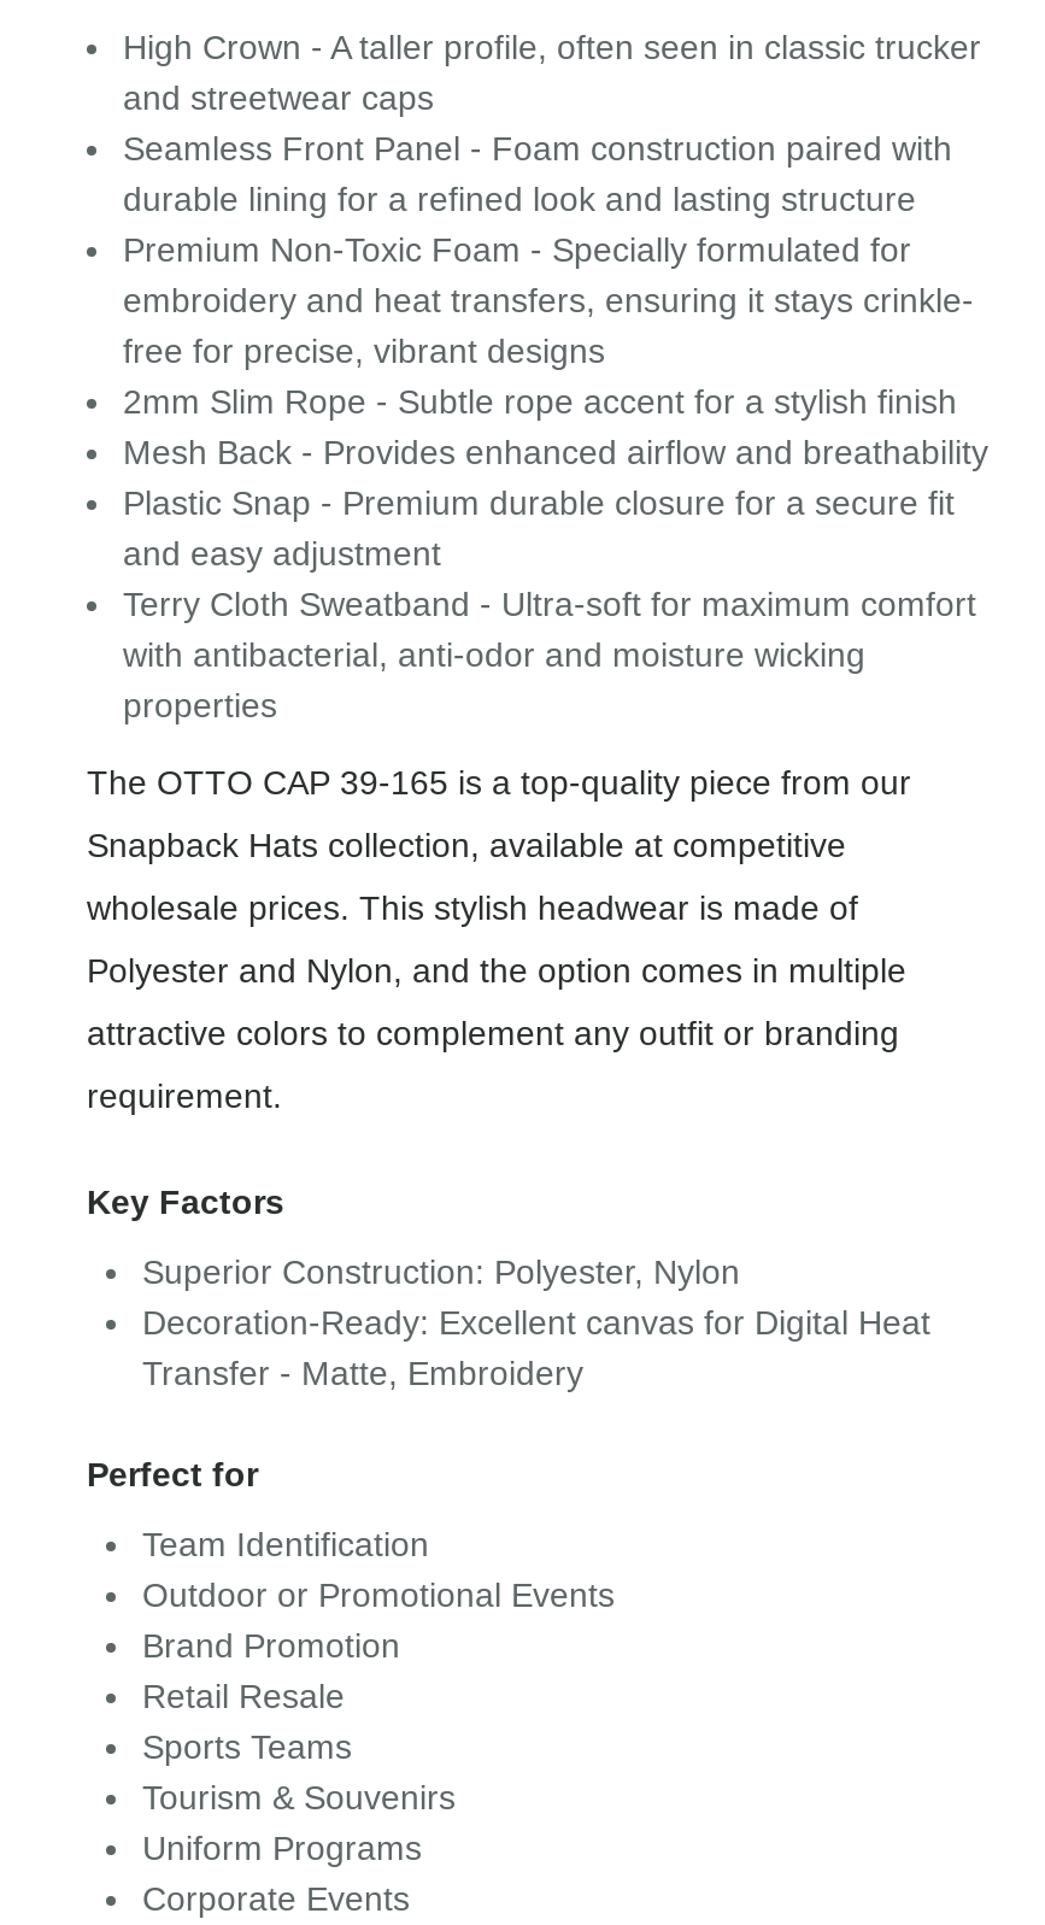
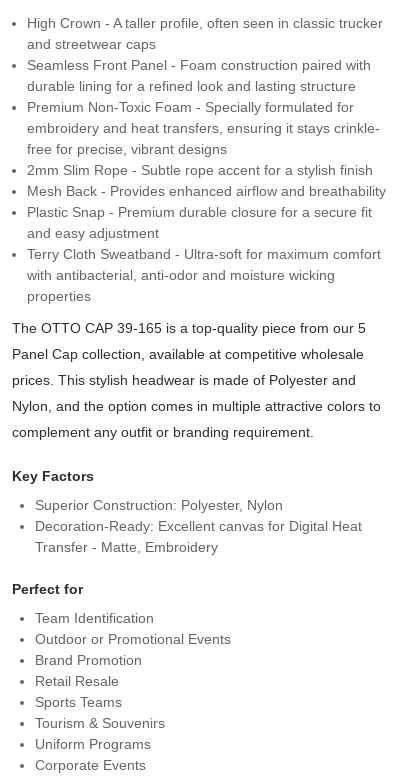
[87,762,911,1114] The OTTO CAP 39-165 is a top-quality piece from our | Snapback Hats collection, available at competitive | wholesale prices. This stylish headwear is made of | Polyester and Nylon, and the option comes in multiple | attractive colors to complement any outfit or branding | requirement. -> [12,319,381,439] The OTTO CAP 39-165 is a top-quality piece from our 5 | Panel Cap collection, available at competitive wholesale | prices. This stylish headwear is made of Polyester and | Nylon, and the option comes in multiple attractive colors to | complement any outfit or branding requirement.

